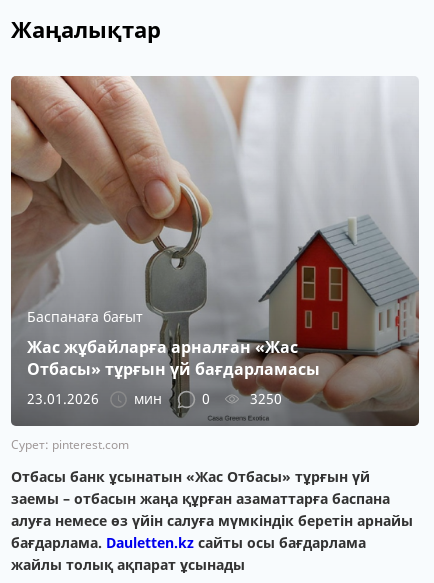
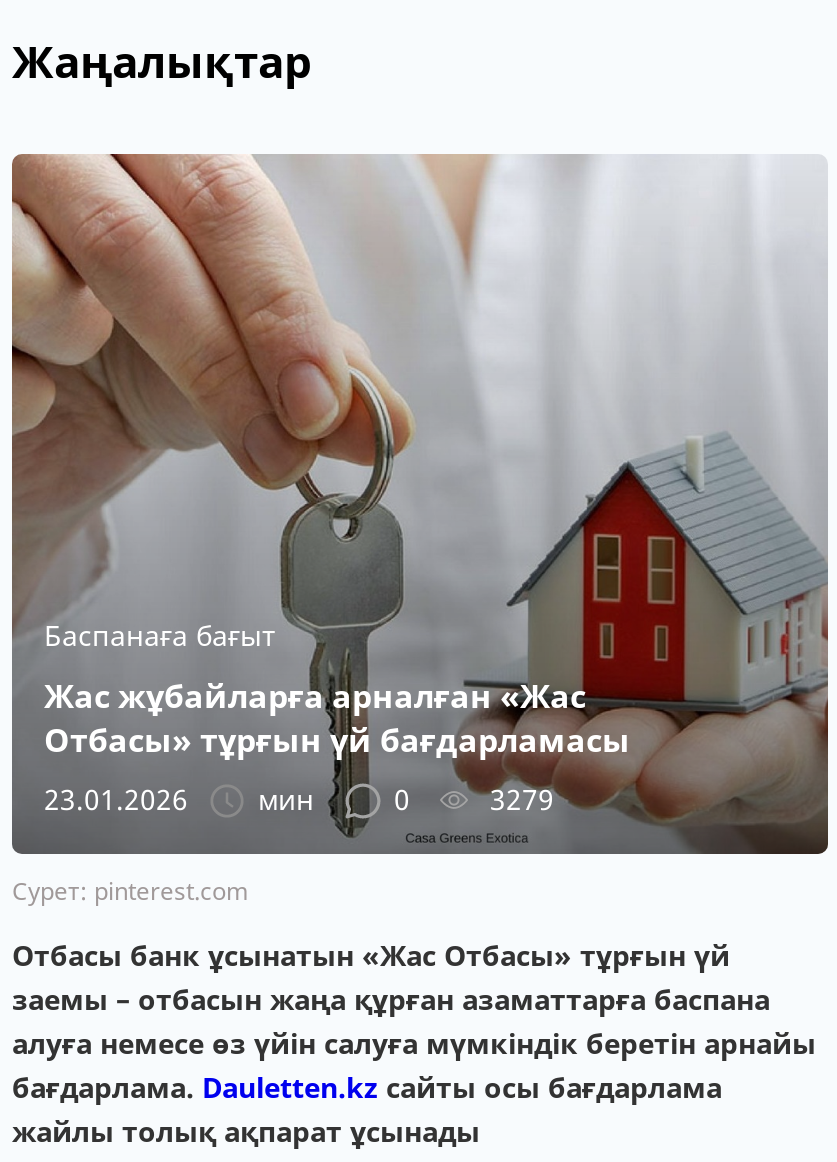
[250,389,282,408] 3250 -> [490,780,554,818] 3279

